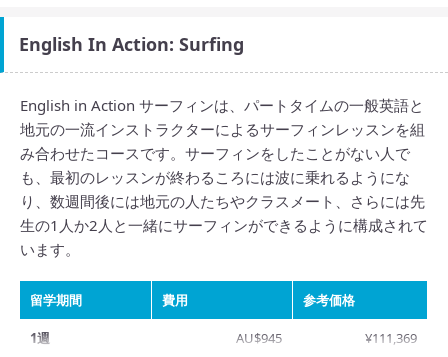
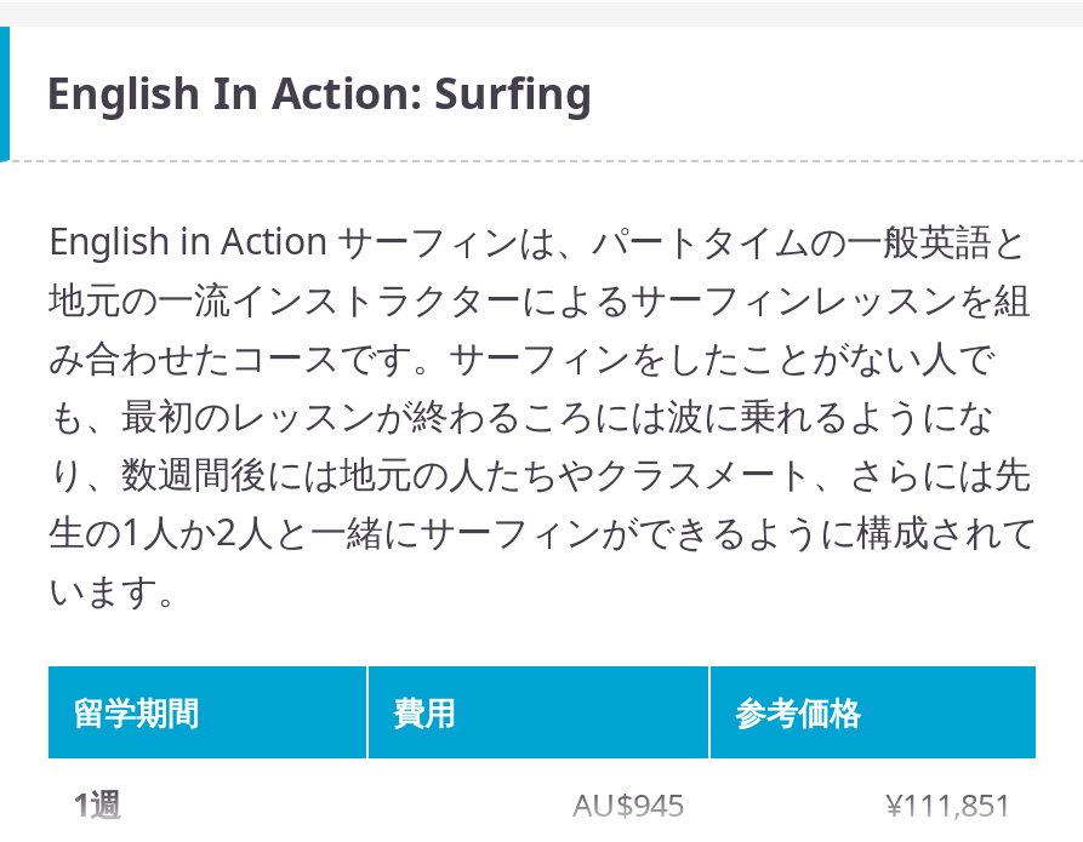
[365,329,417,347] ¥111,369 -> [885,783,1011,827] ¥111,851

